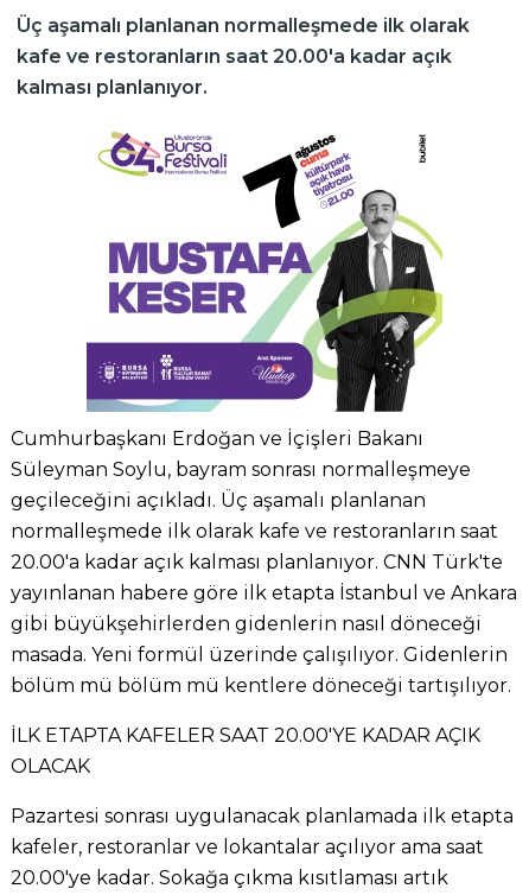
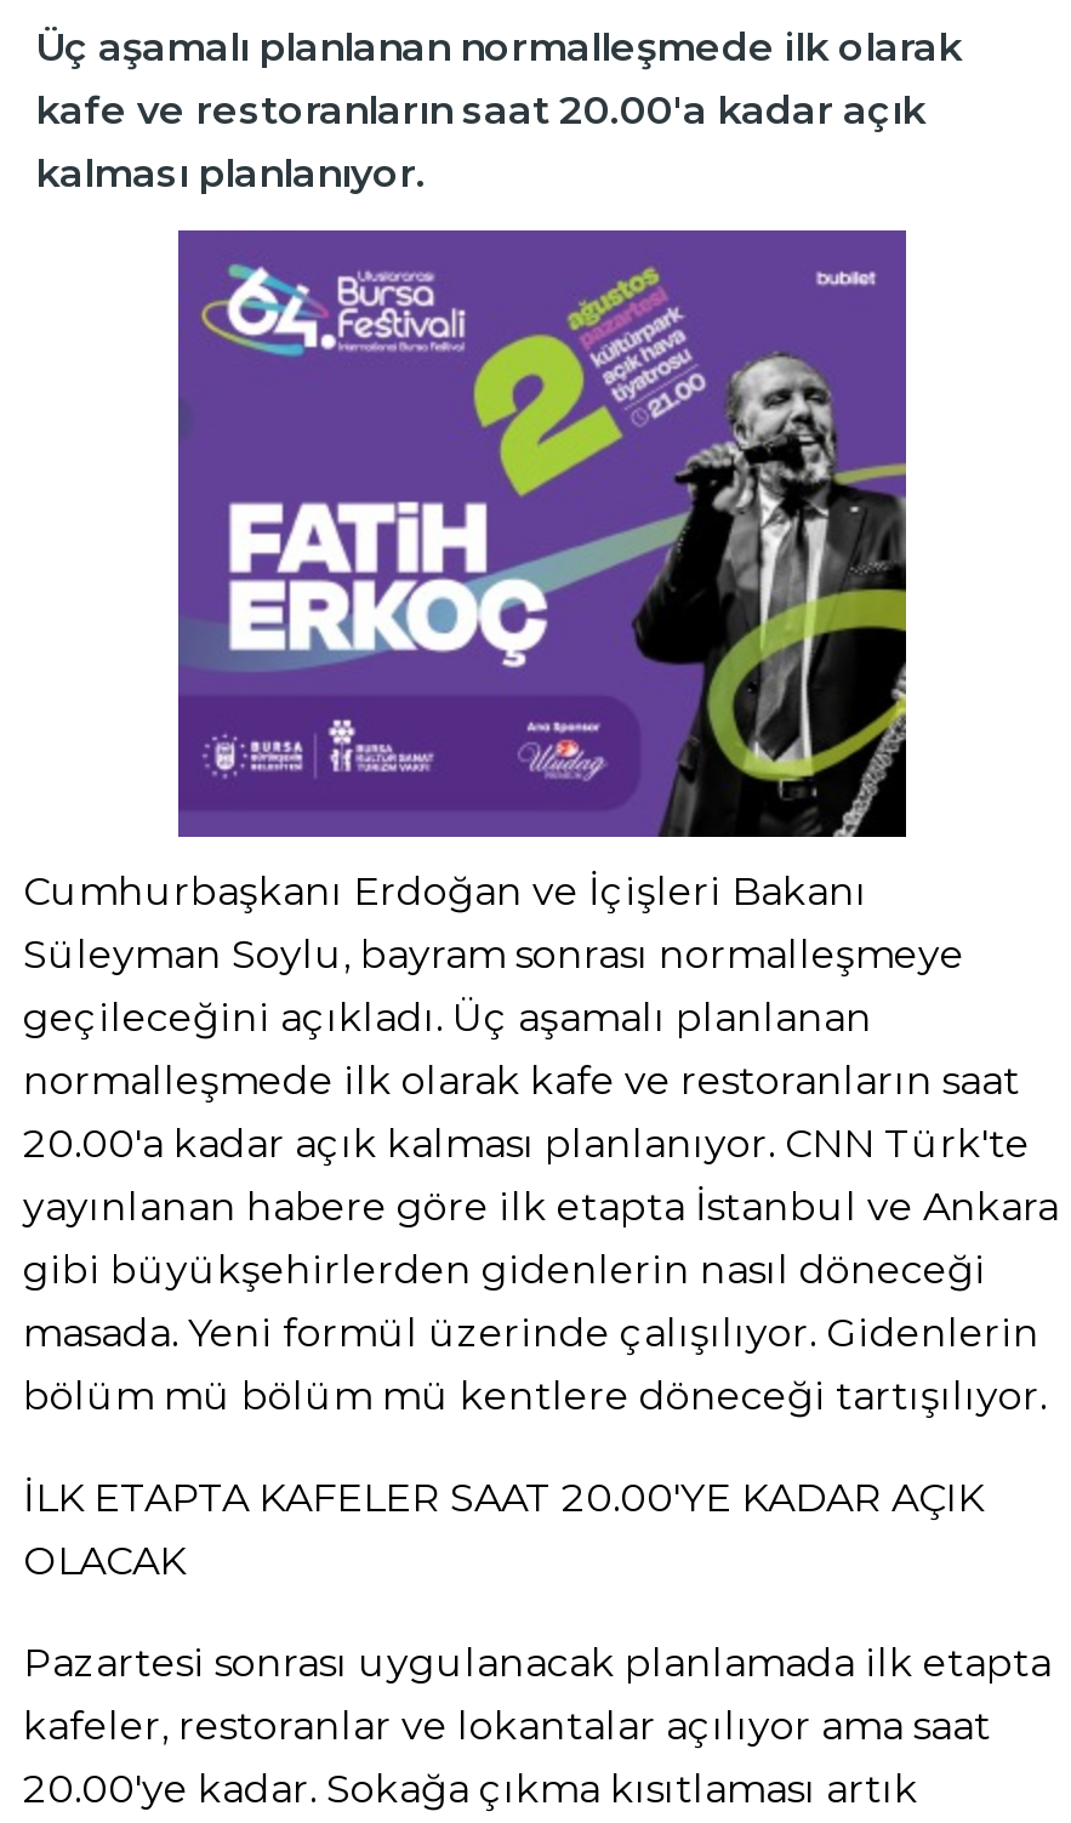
[87,115,444,413] [image] -> [176,228,908,839] [image]

